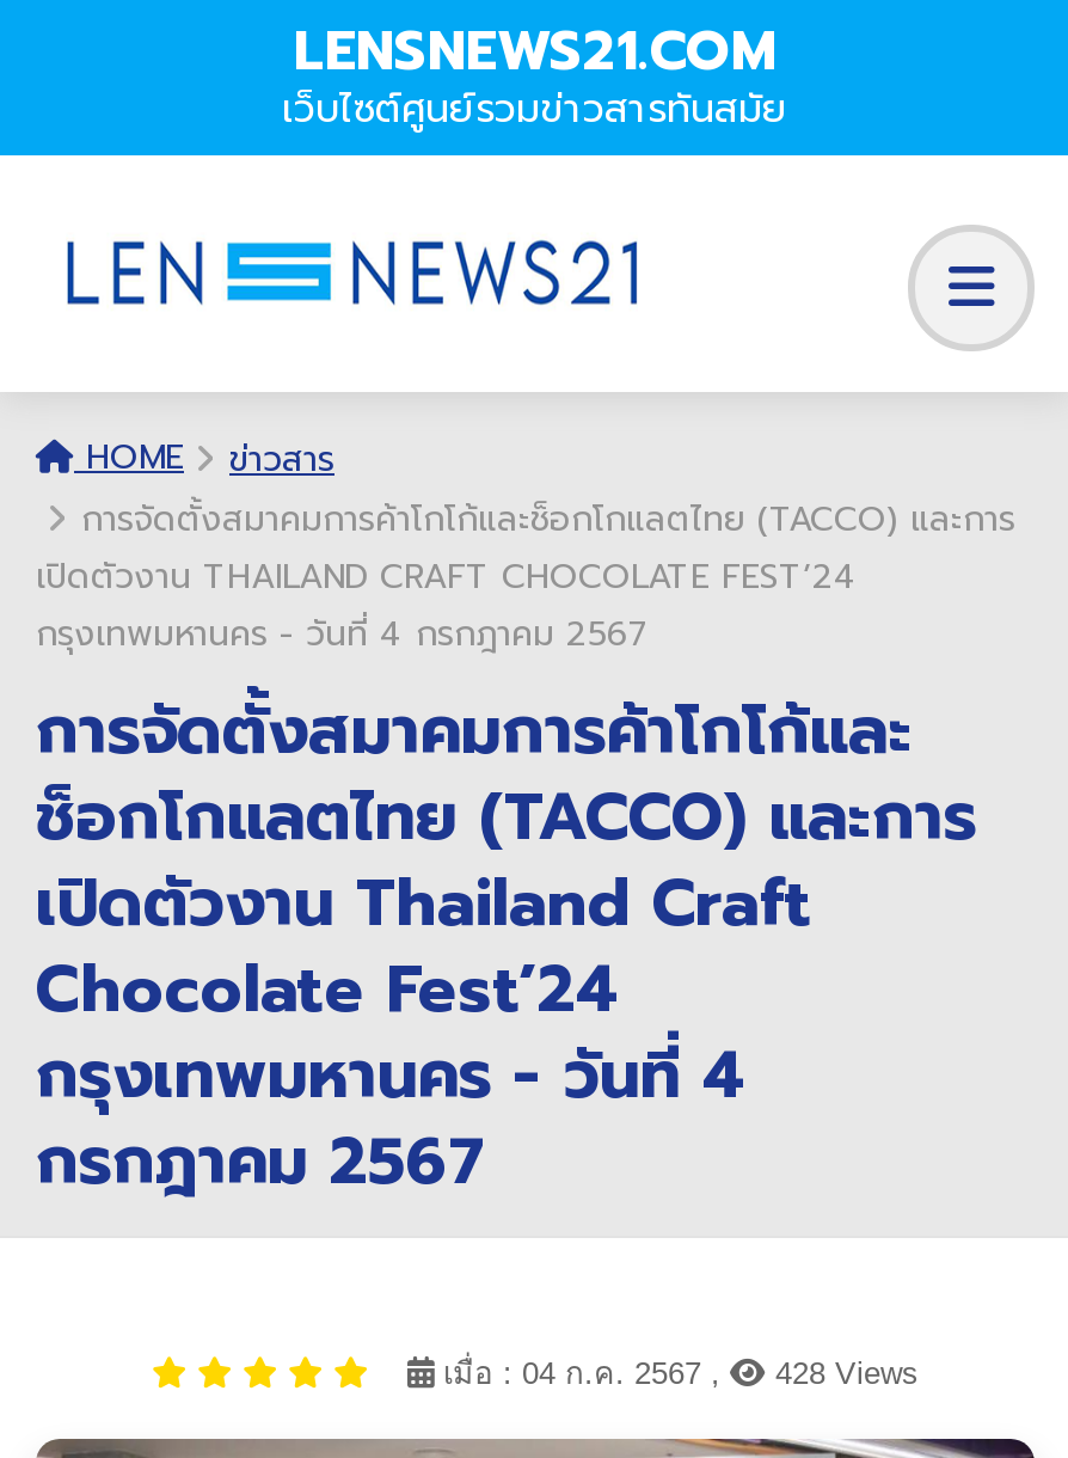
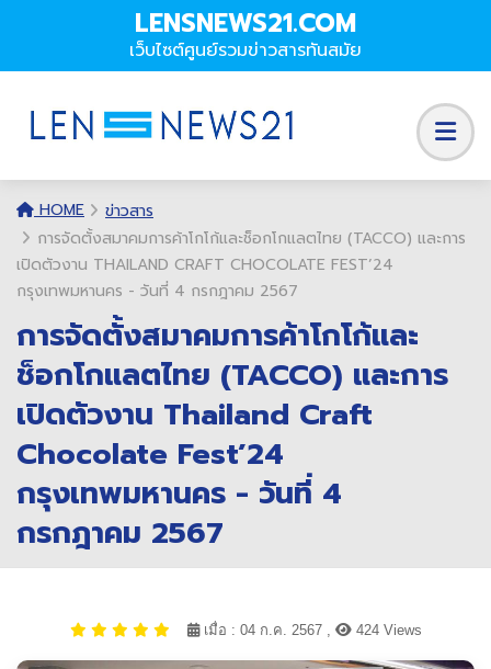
[766,1355,919,1391] 428 Views -> [351,622,421,638] 424 Views

